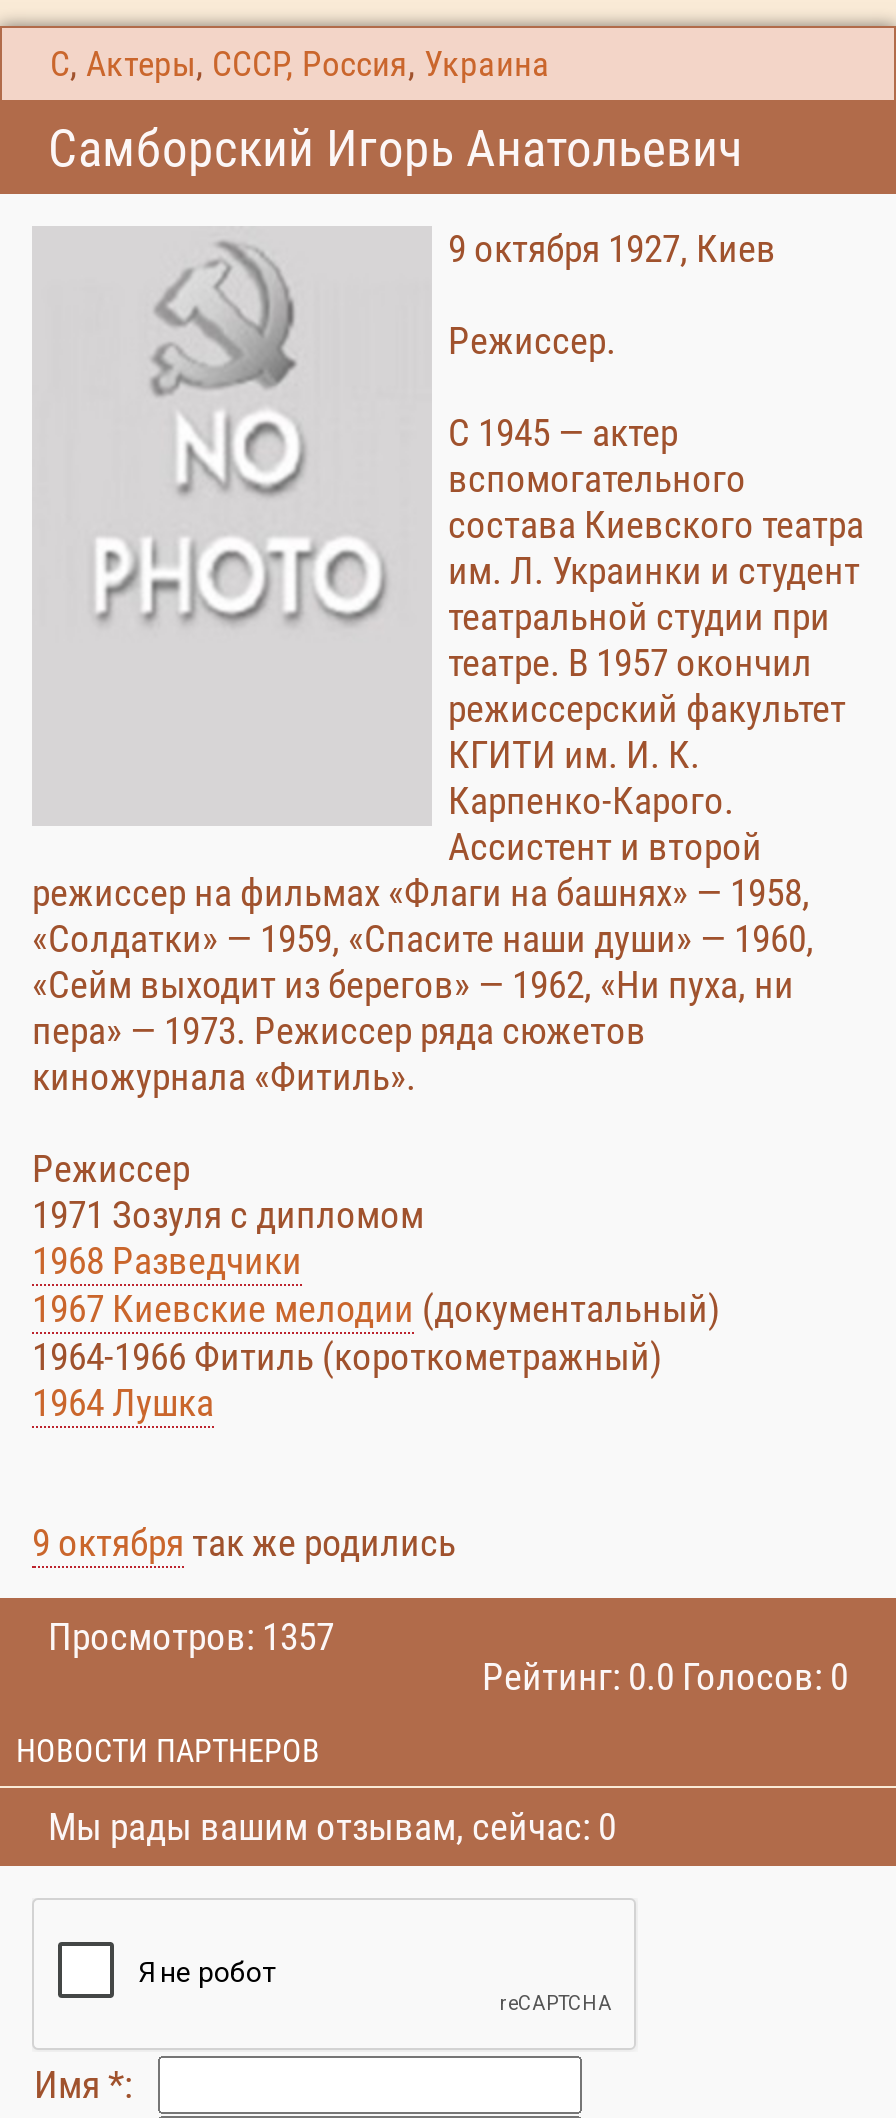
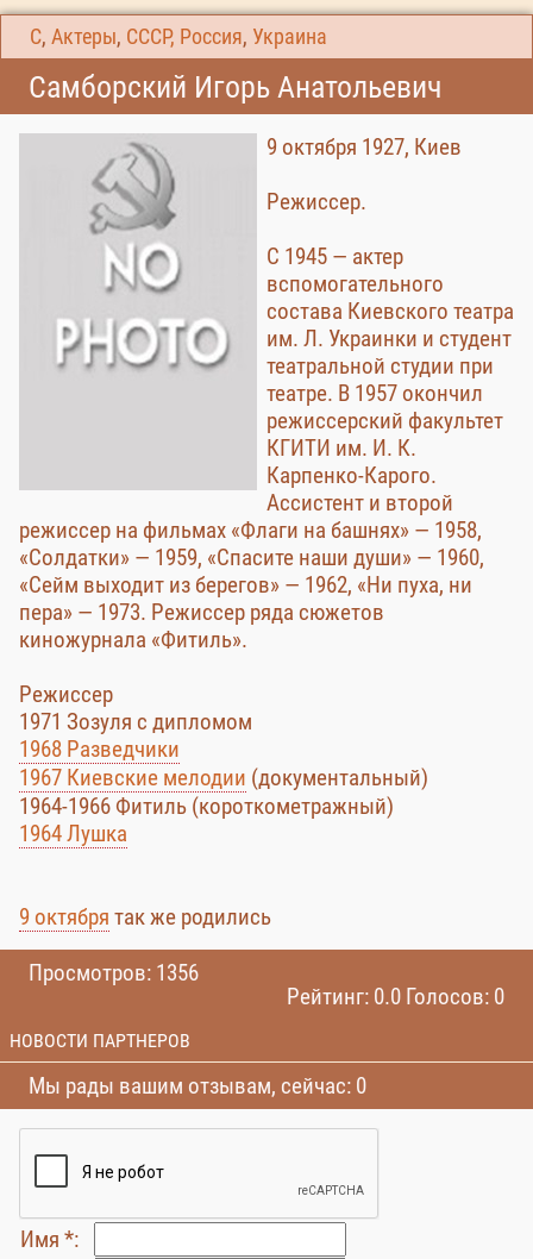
[48,1614,334,1660] Просмотров: 1357 -> [29,959,199,986] Просмотров: 1356

